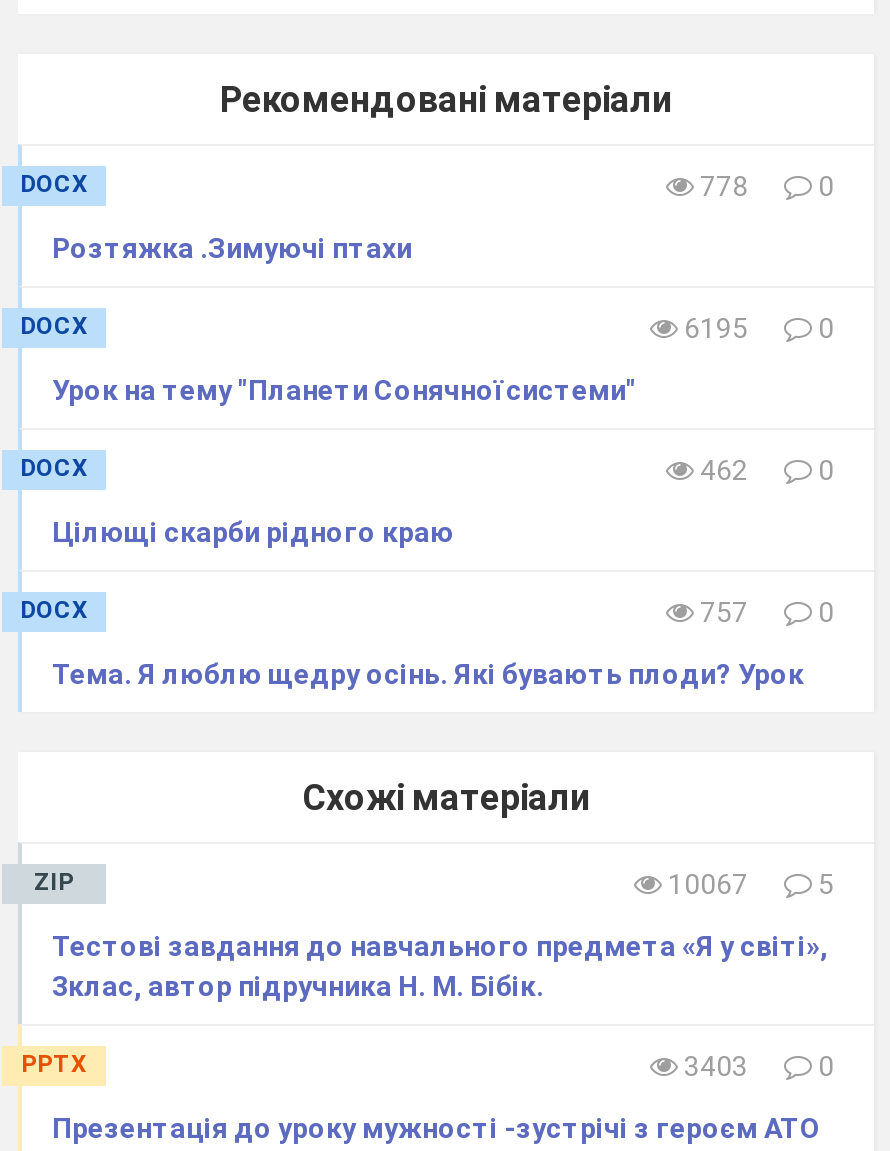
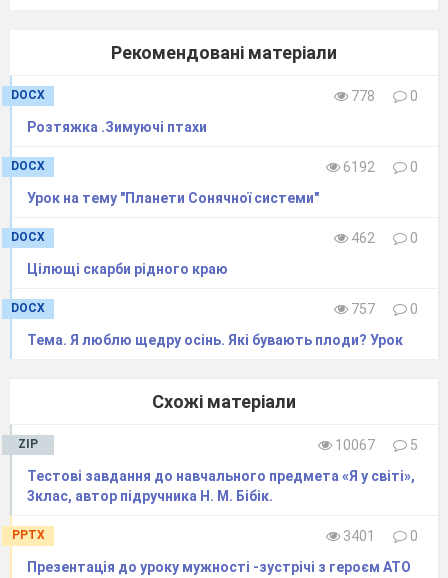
[678,312,834,344] 6195 0 -> [340,159,418,175] 6192 0
[678,1050,834,1082] 3403 0 -> [340,528,418,544] 3401 0

